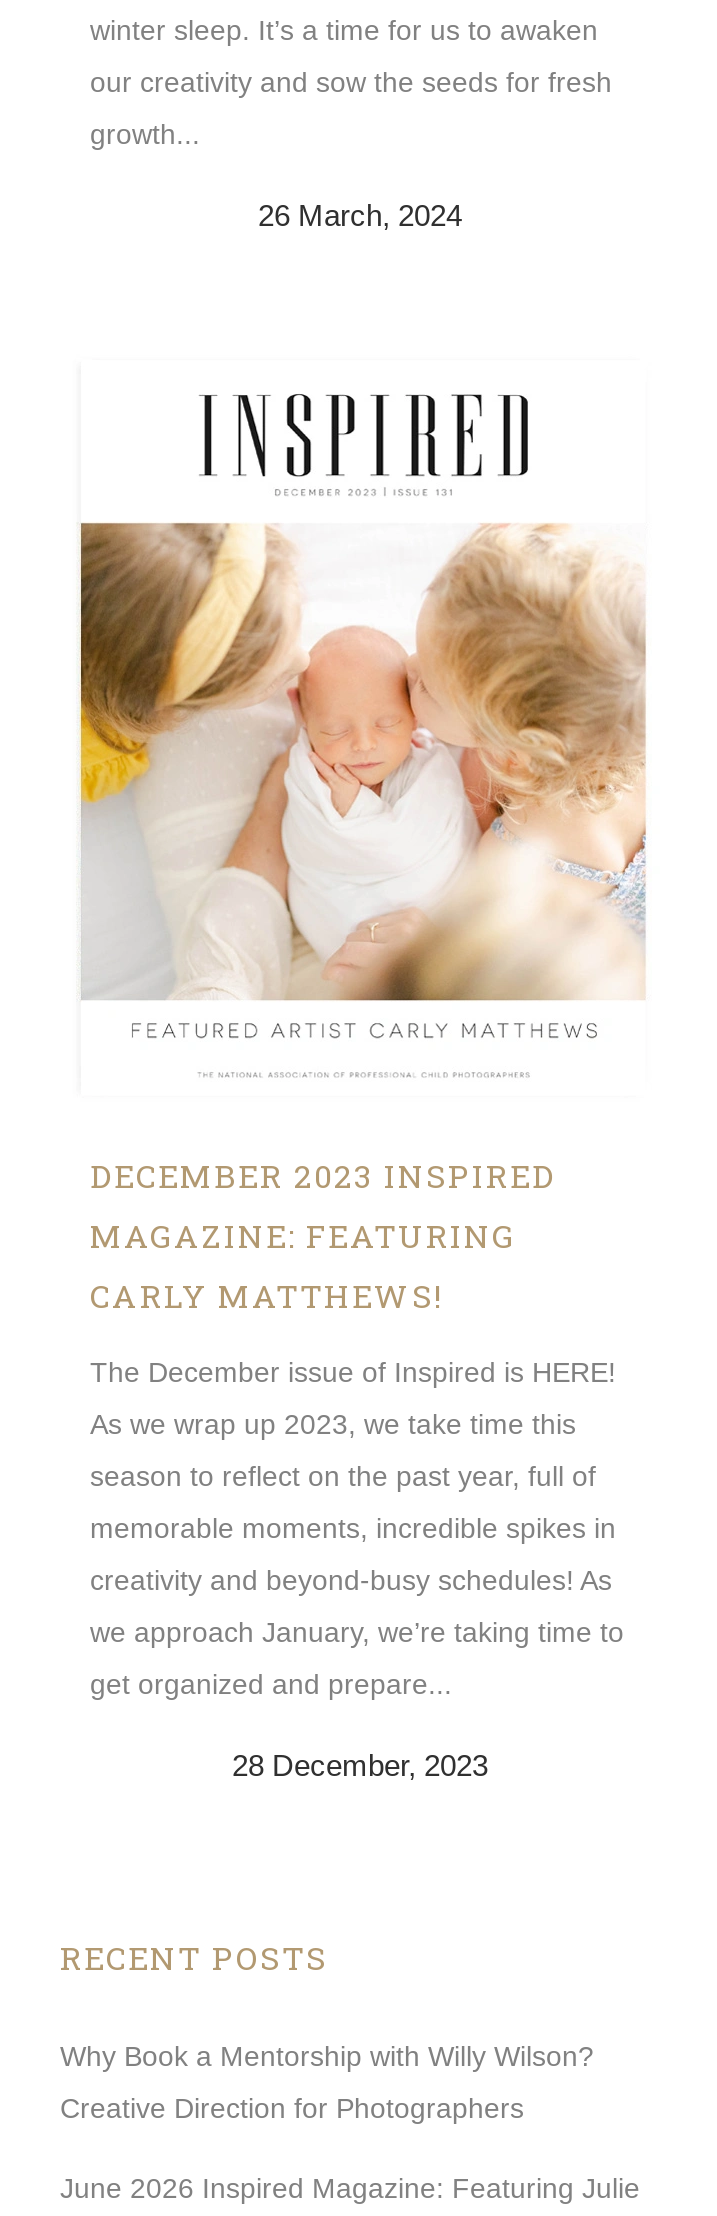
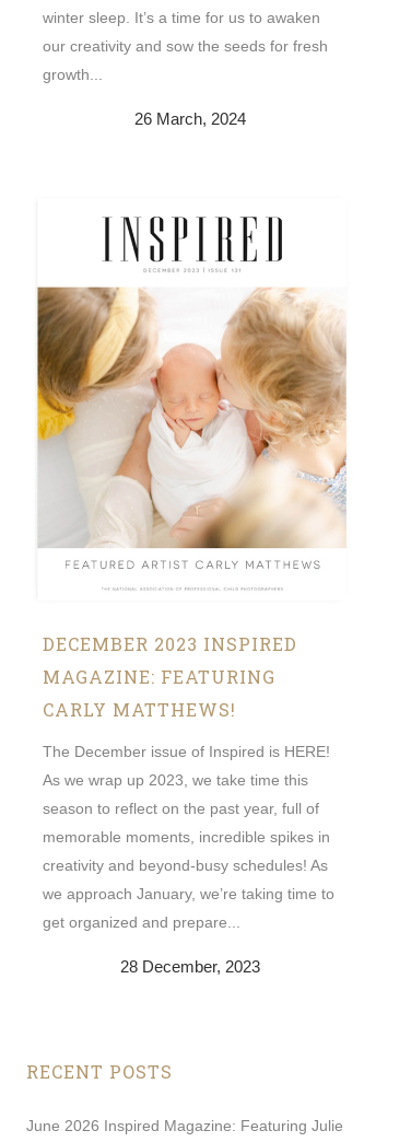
[60,2040,594,2124] Why Book a Mentorship with Willy Wilson? | Creative Direction for Photographers -> none

